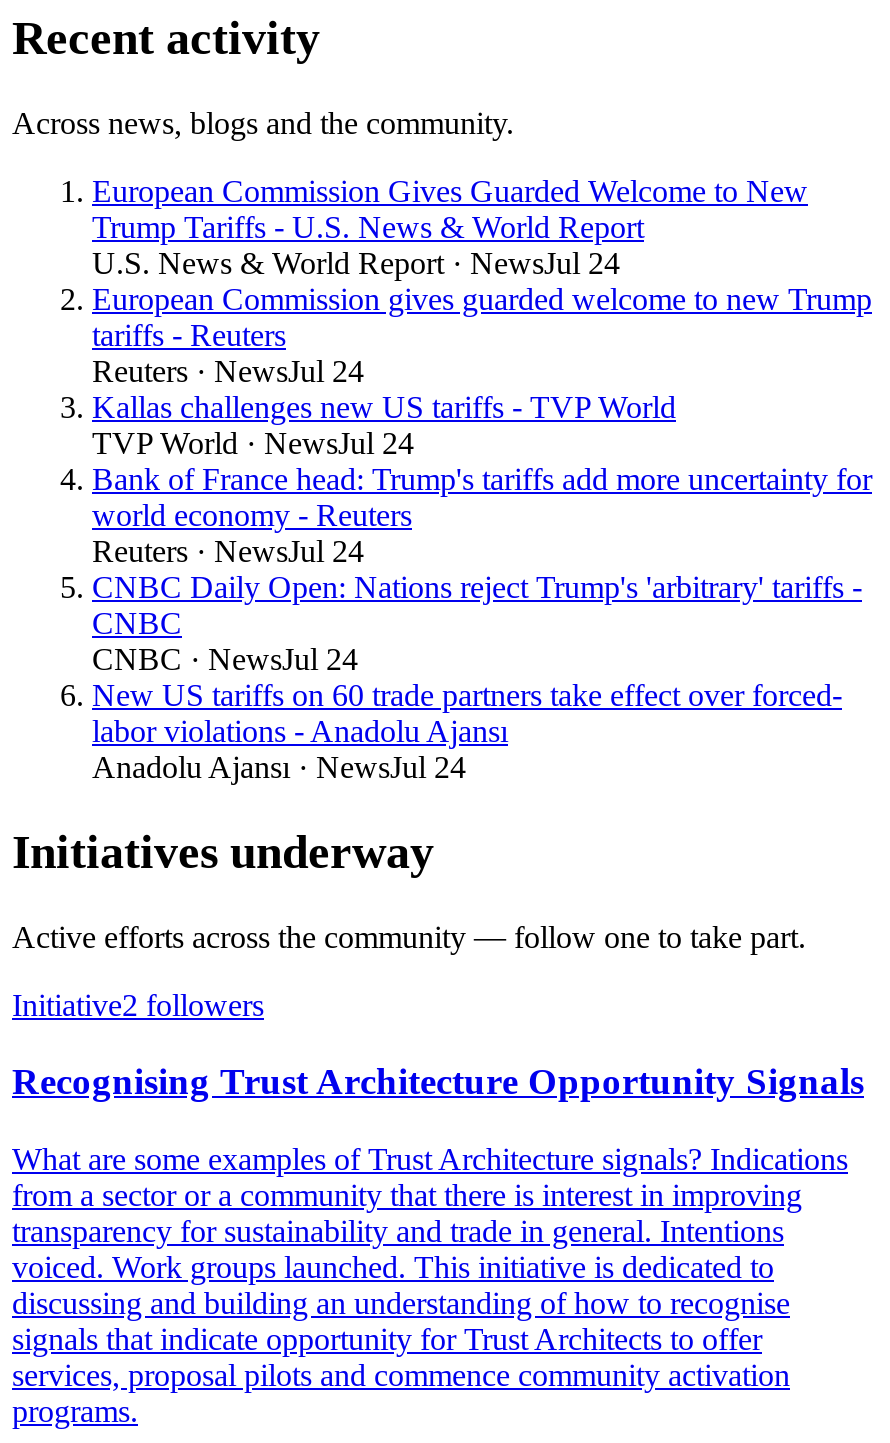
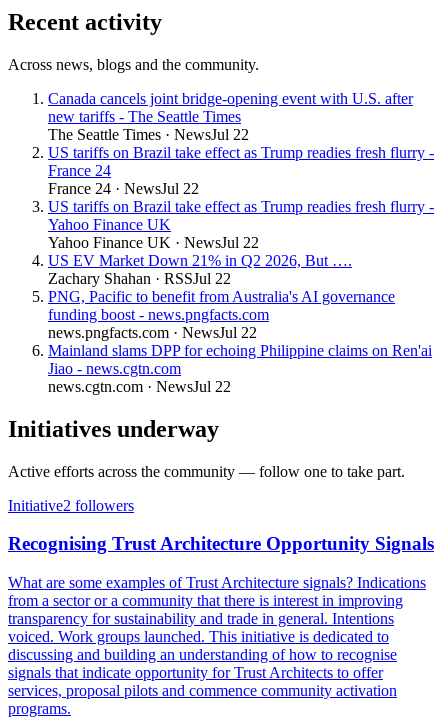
[92,174,872,784] European Commission Gives Guarded Welcome to New | Trump Tariffs - U.S. News & World Report | U.S. News & World Report · NewsJul 24 | European Commission gives guarded welcome to new Trump | tariffs - Reuters | Reuters · NewsJul 24 | Kallas challenges new US tariffs - TVP World | TVP World · NewsJul 24 | Bank of France head: Trump's tariffs add more uncertainty for | world economy - Reuters | Reuters · NewsJul 24 | CNBC Daily Open: Nations reject Trump's 'arbitrary' tariffs - | CNBC | CNBC · NewsJul 24 | New US tariffs on 60 trade partners take effect over forced- | labor violations - Anadolu Ajansı | Anadolu Ajansı · NewsJul 24 -> [48,90,434,395] Canada cancels joint bridge-opening event with U.S. after | new tariffs - The Seattle Times | The Seattle Times · NewsJul 22 | US tariffs on Brazil take effect as Trump readies fresh flurry - | France 24 | France 24 · NewsJul 22 | US tariffs on Brazil take effect as Trump readies fresh flurry - | Yahoo Finance UK | Yahoo Finance UK · NewsJul 22 | US EV Market Down 21% in Q2 2026, But …. | Zachary Shahan · RSSJul 22 | PNG, Pacific to benefit from Australia's AI governance | funding boost - news.pngfacts.com | news.pngfacts.com · NewsJul 22 | Mainland slams DPP for echoing Philippine claims on Ren'ai | Jiao - news.cgtn.com | news.cgtn.com · NewsJul 22

